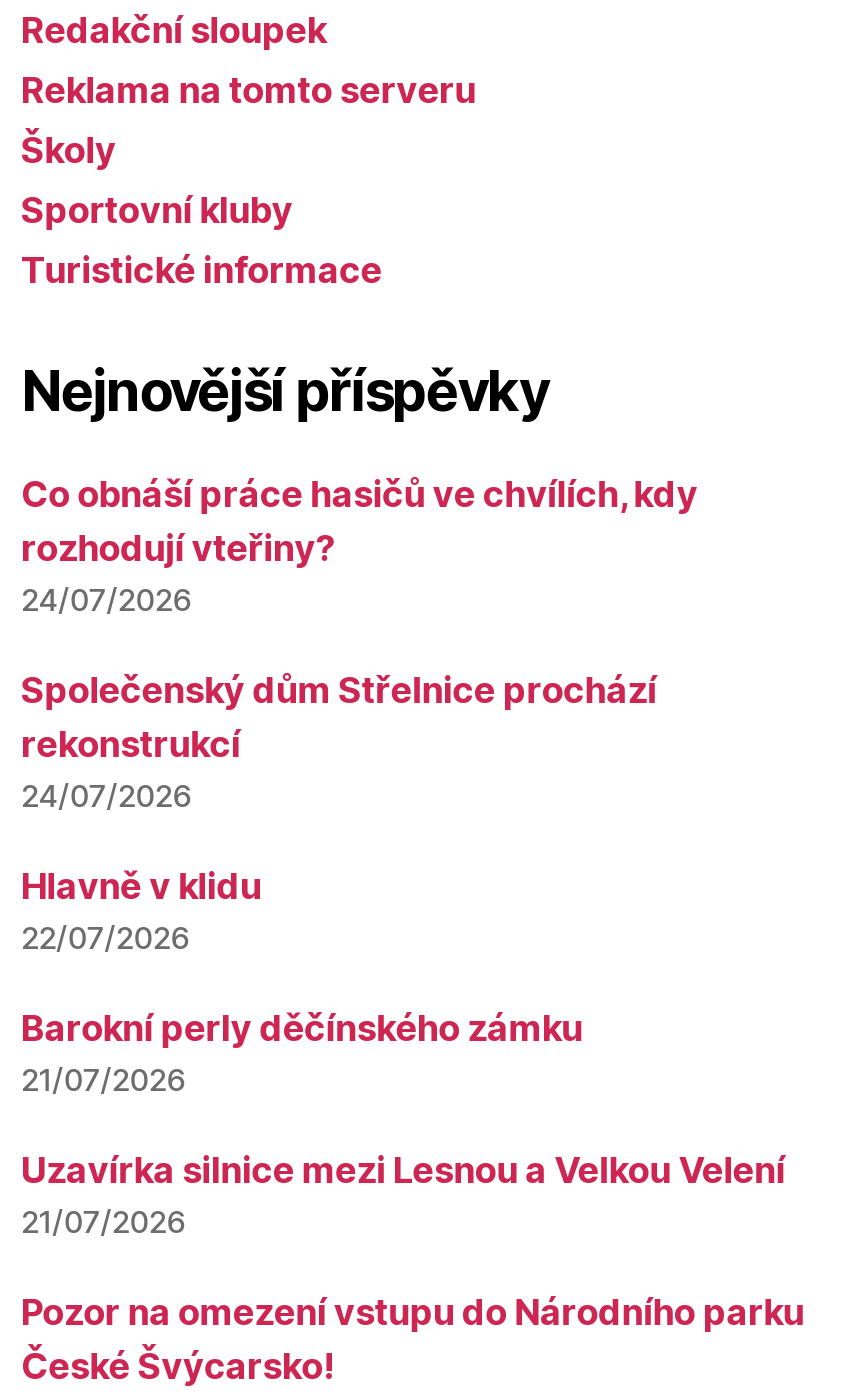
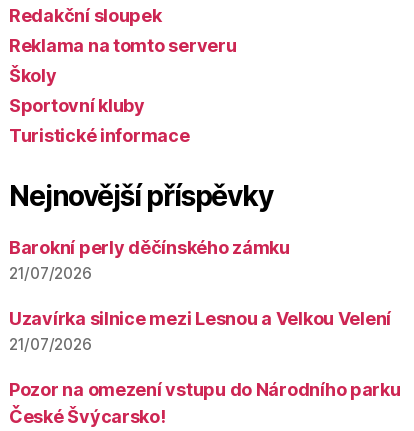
[21,473,698,957] Co obnáší práce hasičů ve chvílích, kdy | rozhodují vteřiny? | 24/07/2026 | Společenský dům Střelnice prochází | rekonstrukcí | 24/07/2026 | Hlavně v klidu | 22/07/2026 -> none

